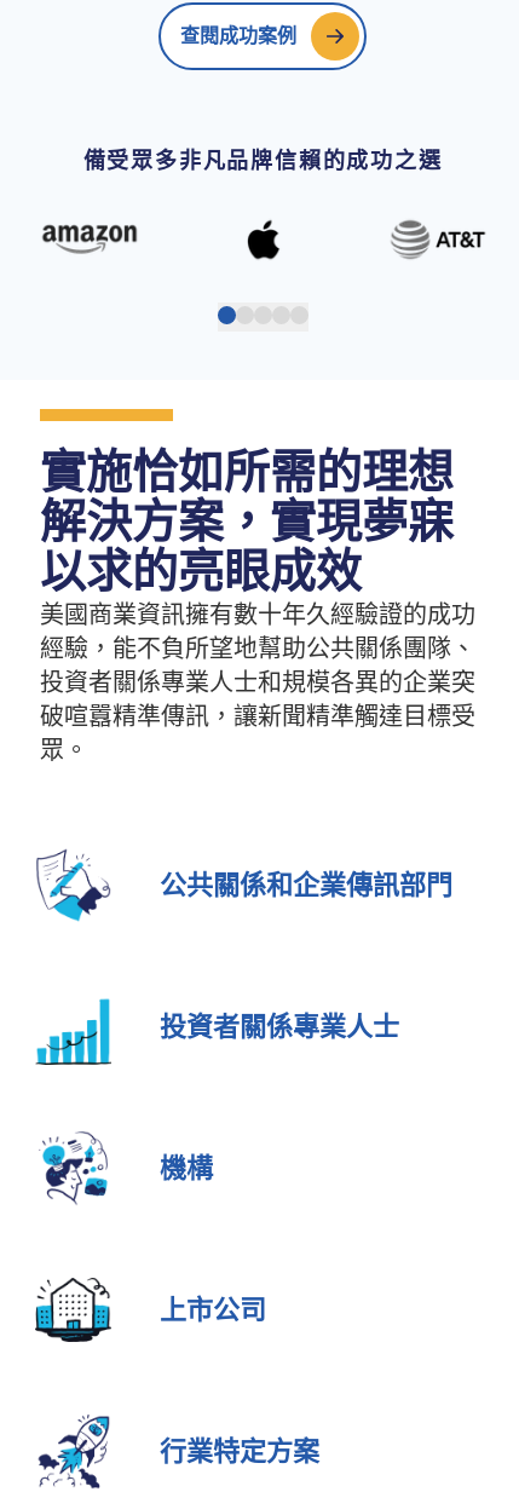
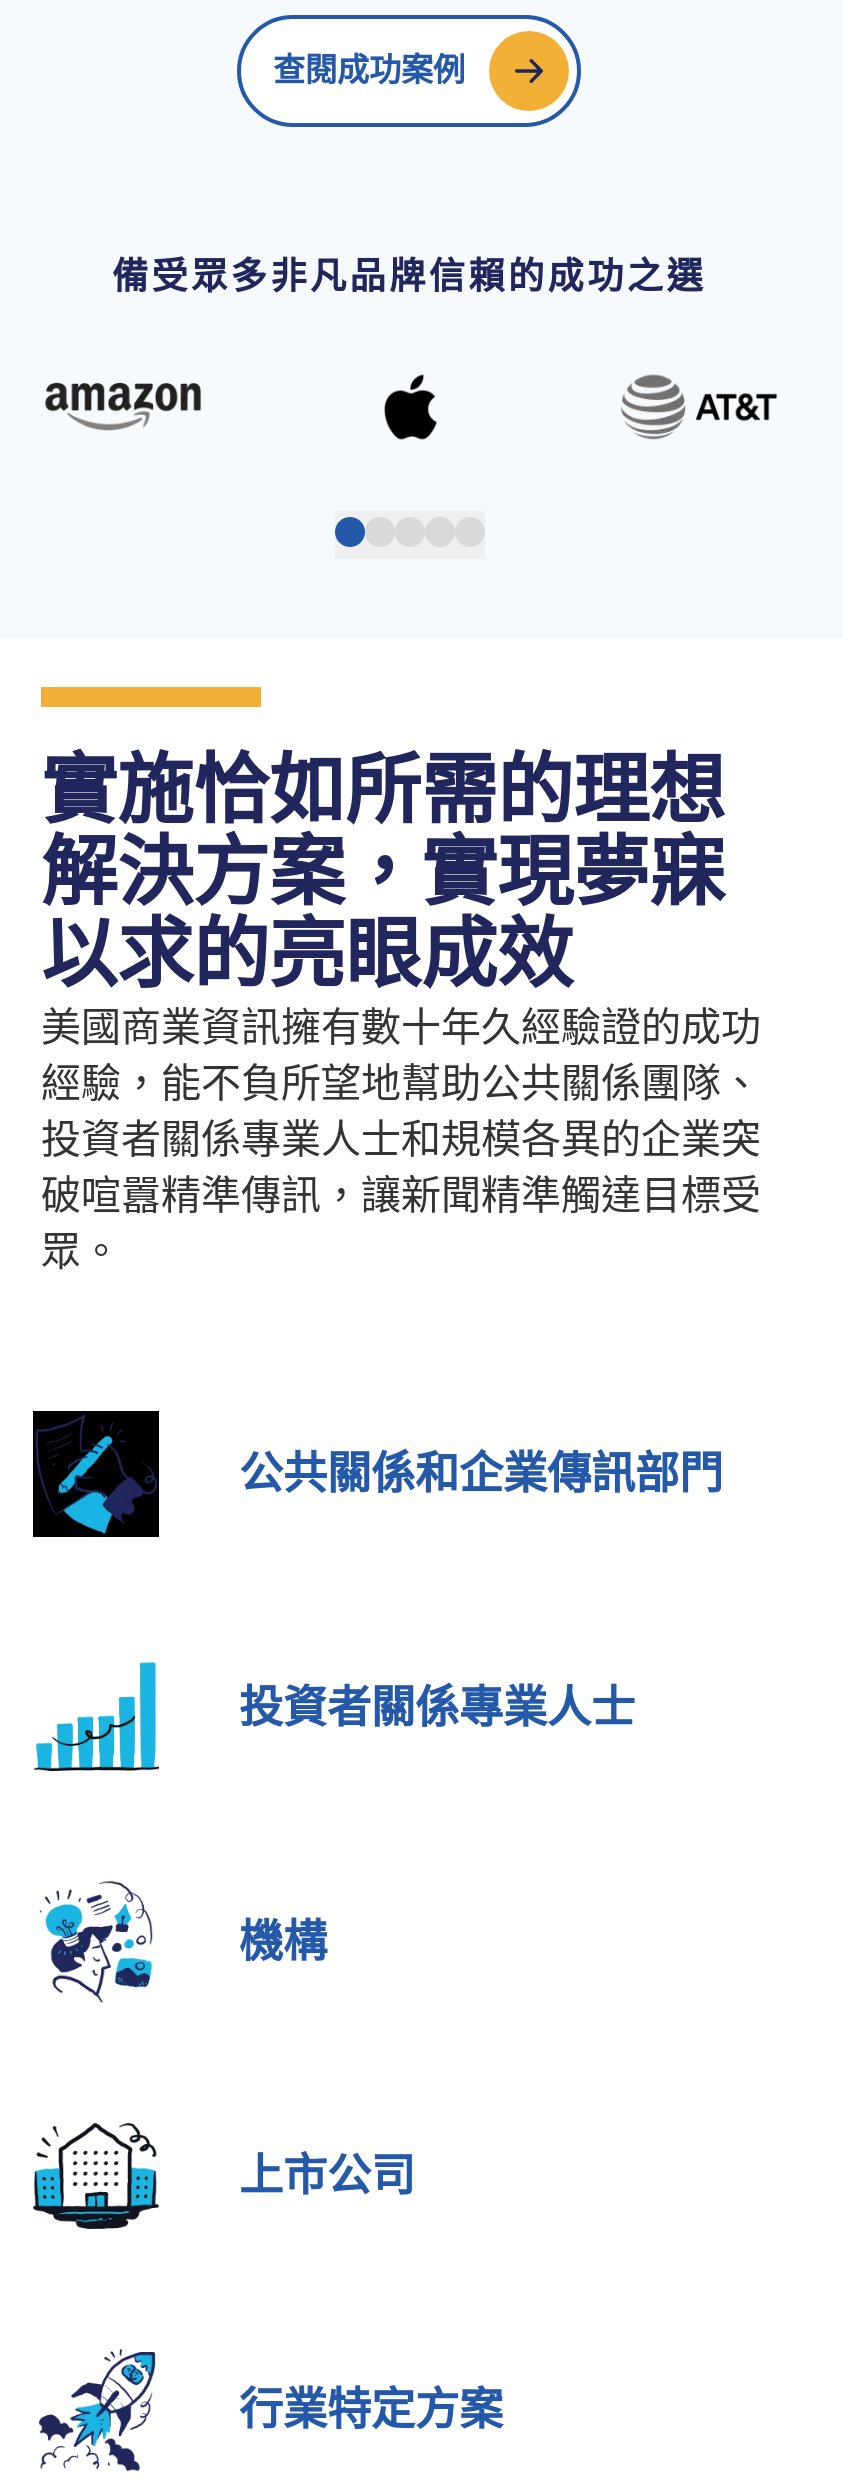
[35,847,111,923] [image] -> [31,1409,161,1539] [image]

